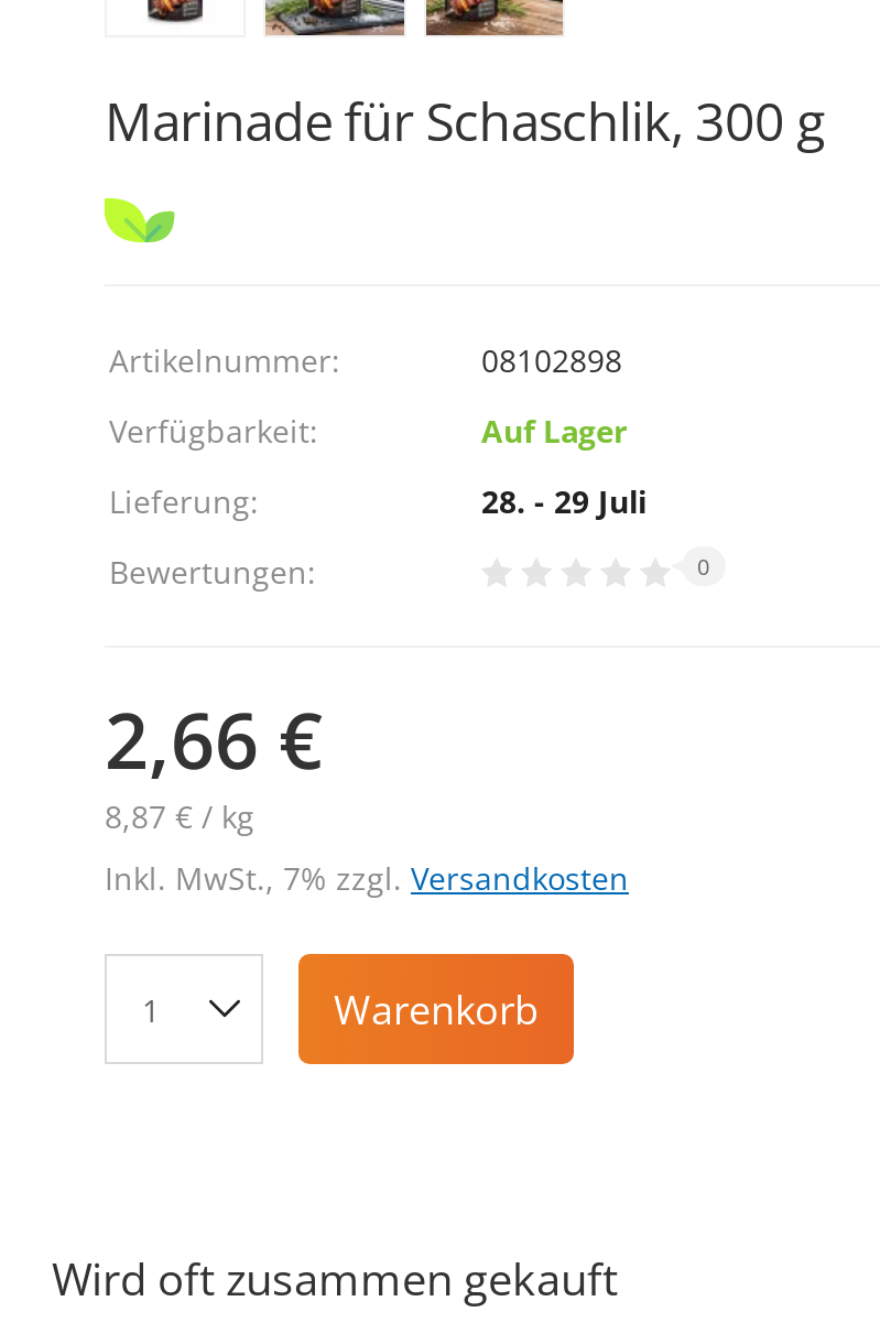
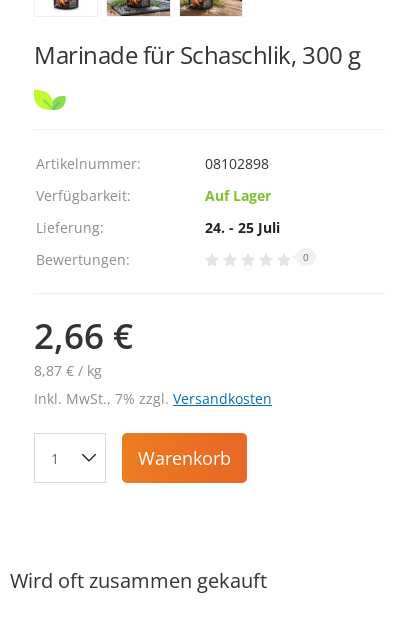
[481,481,646,523] 28. - 29 Juli -> [205,218,280,237] 24. - 25 Juli

